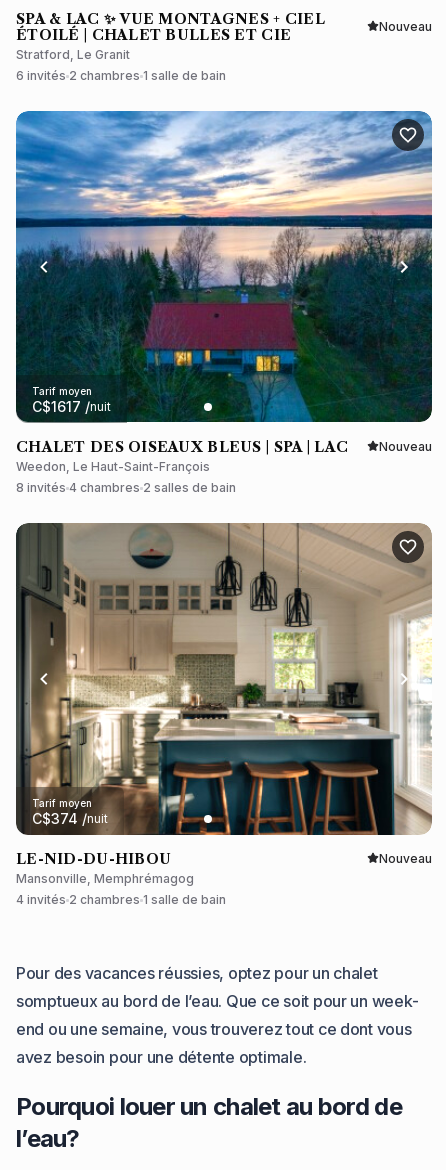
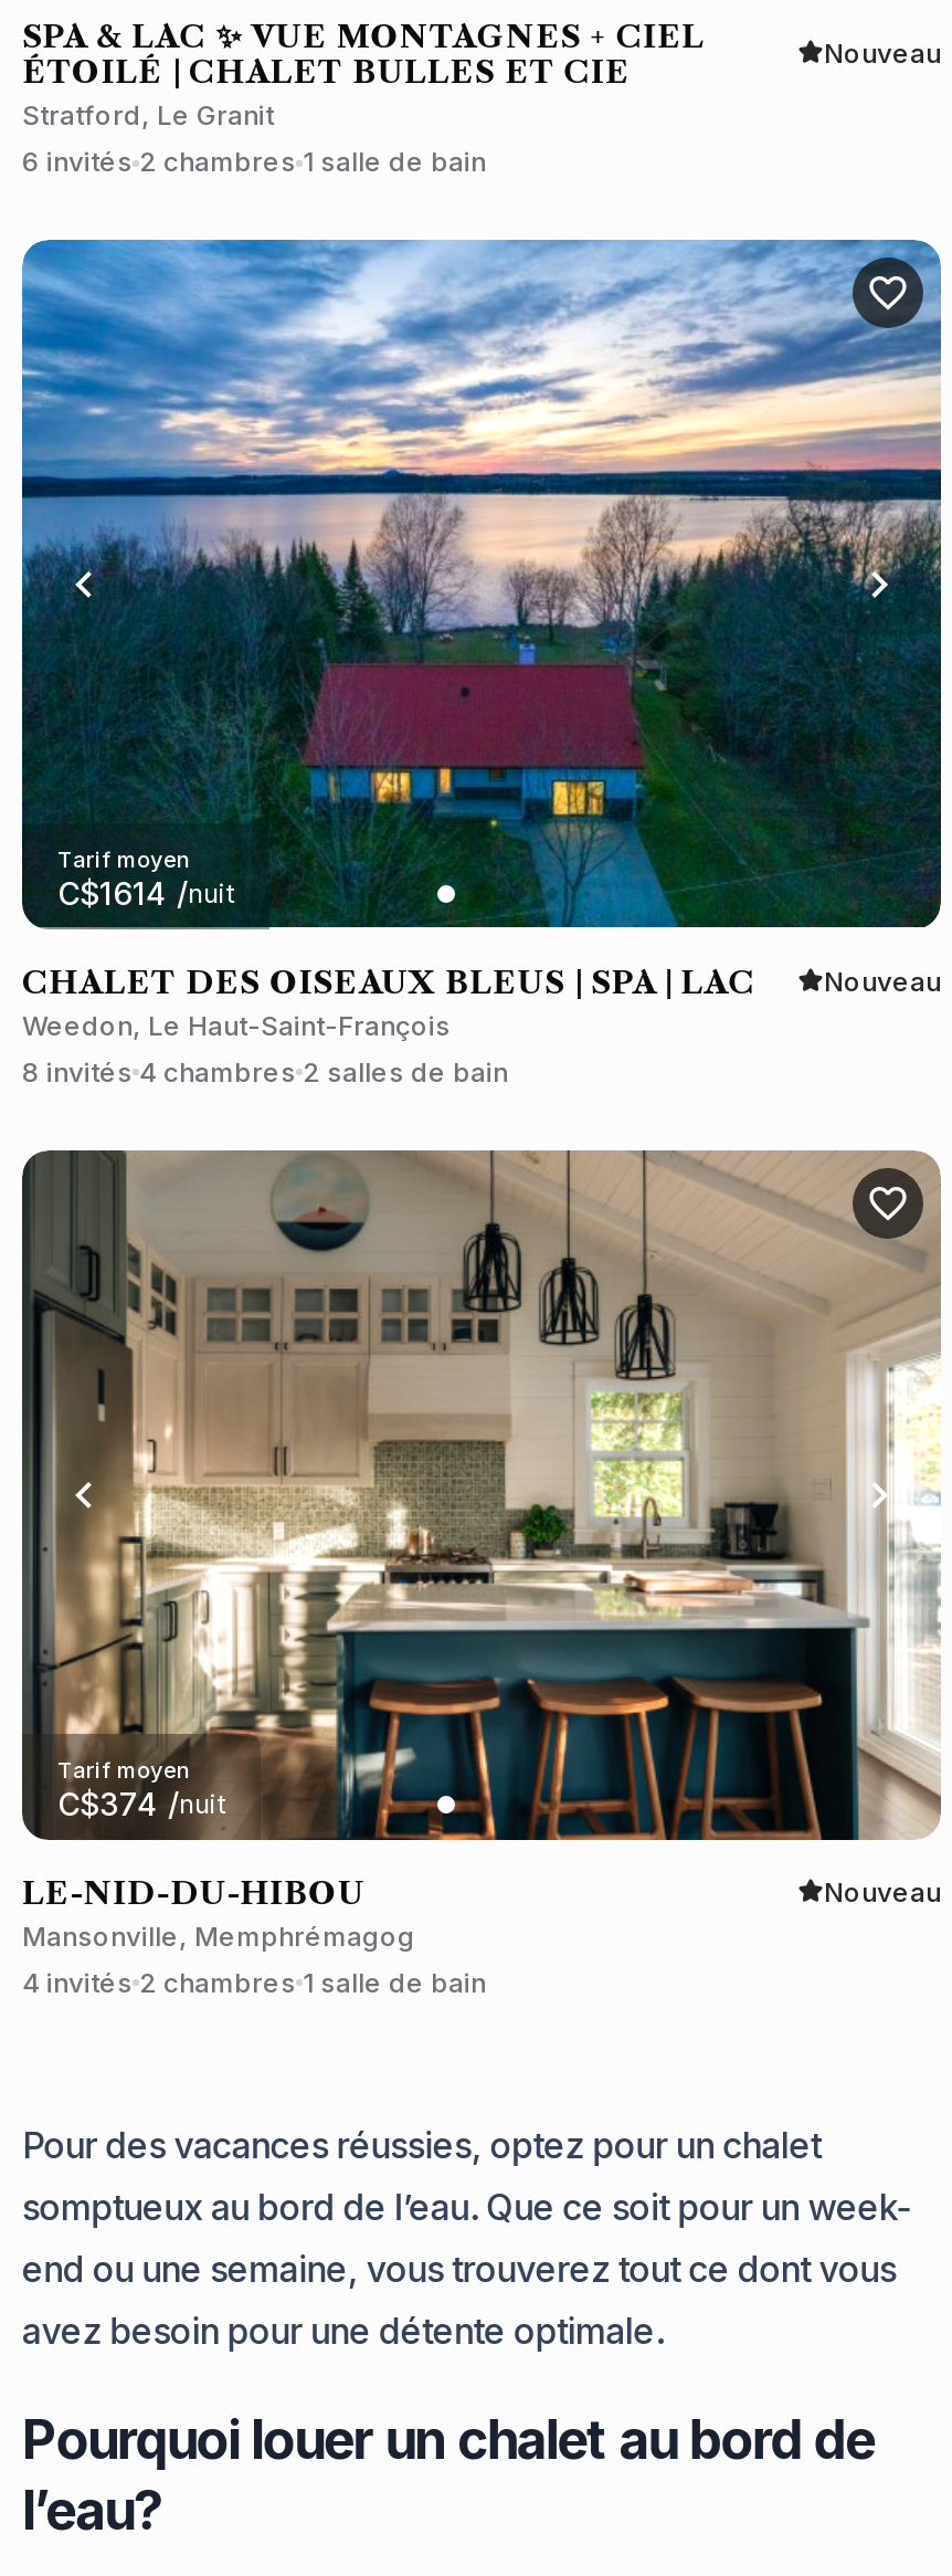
[32,398,111,415] C$1617 / nuit -> [57,874,234,911] C$1614 / nuit

